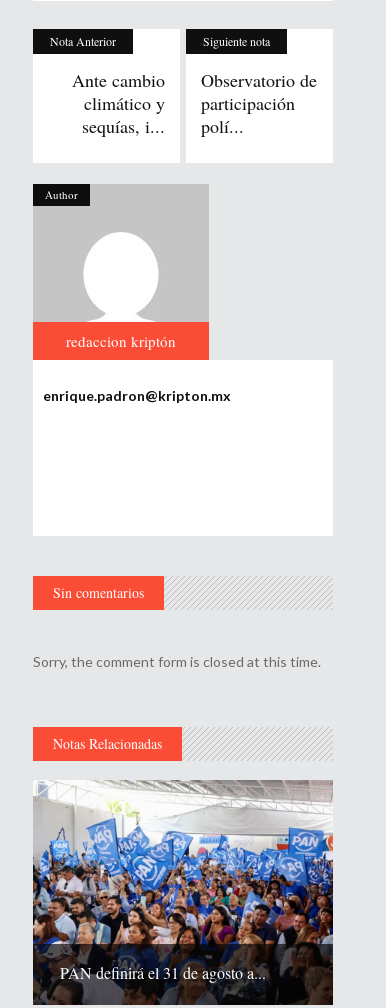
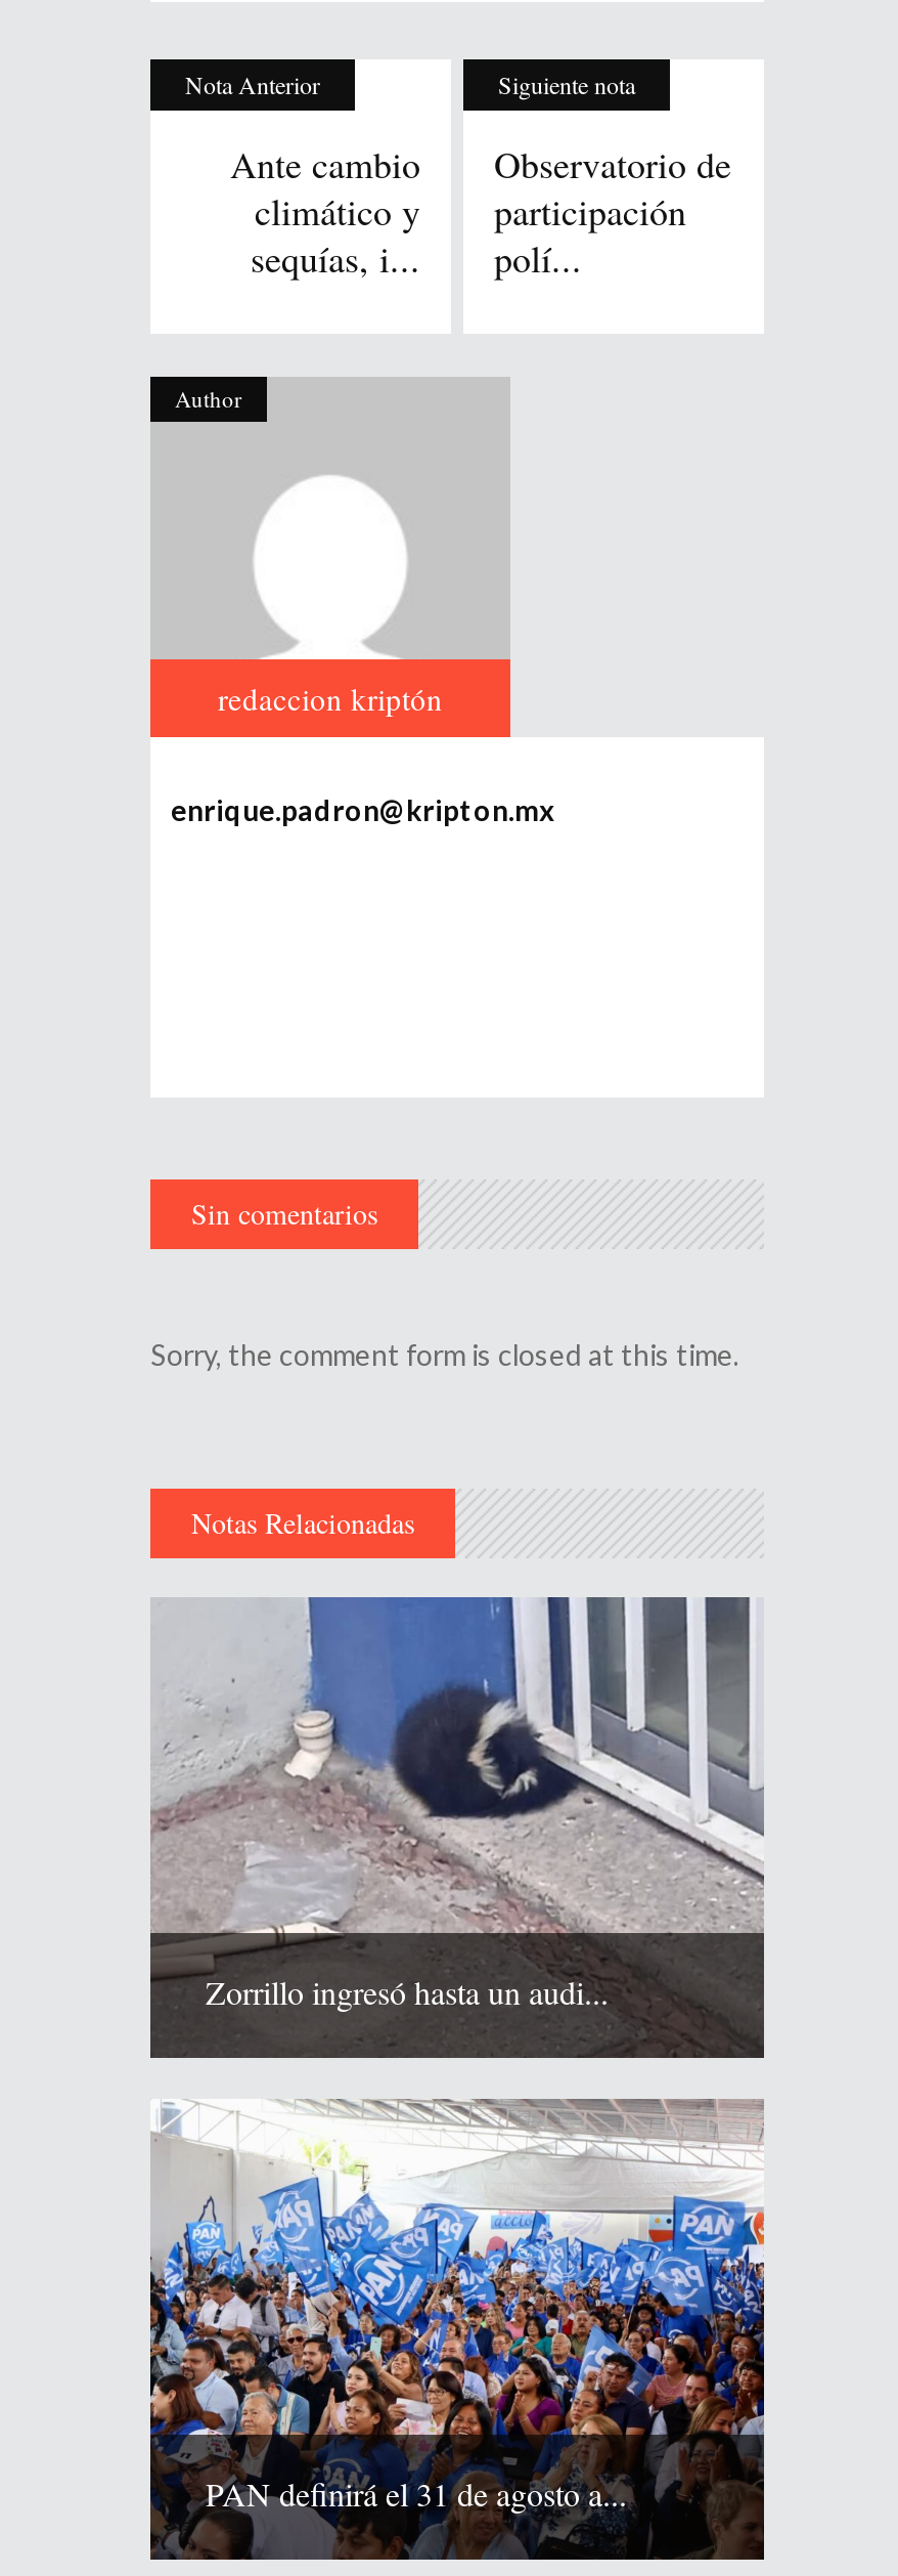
none -> [150,1595,764,2058] [image] | Zorrillo ingresó hasta un audi...

